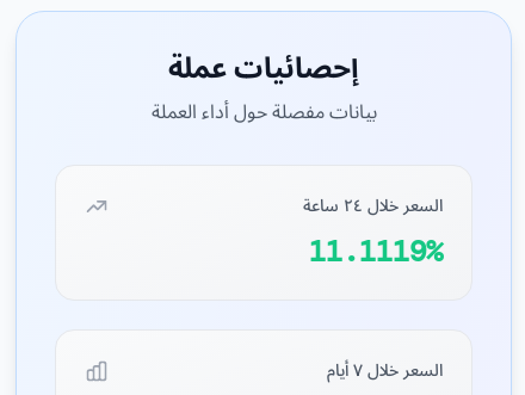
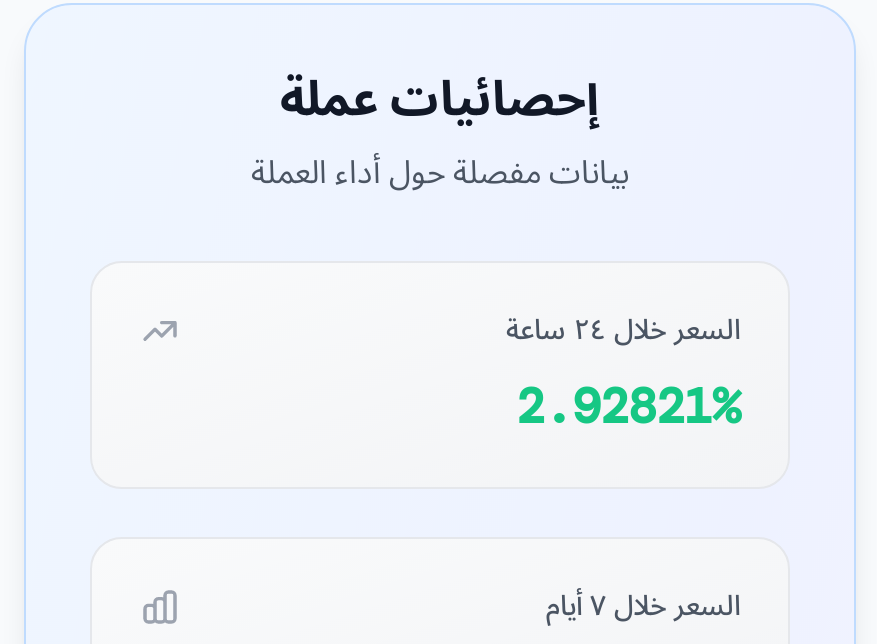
[309,233,443,270] 11.1119% -> [516,375,740,437] 2.92821%

